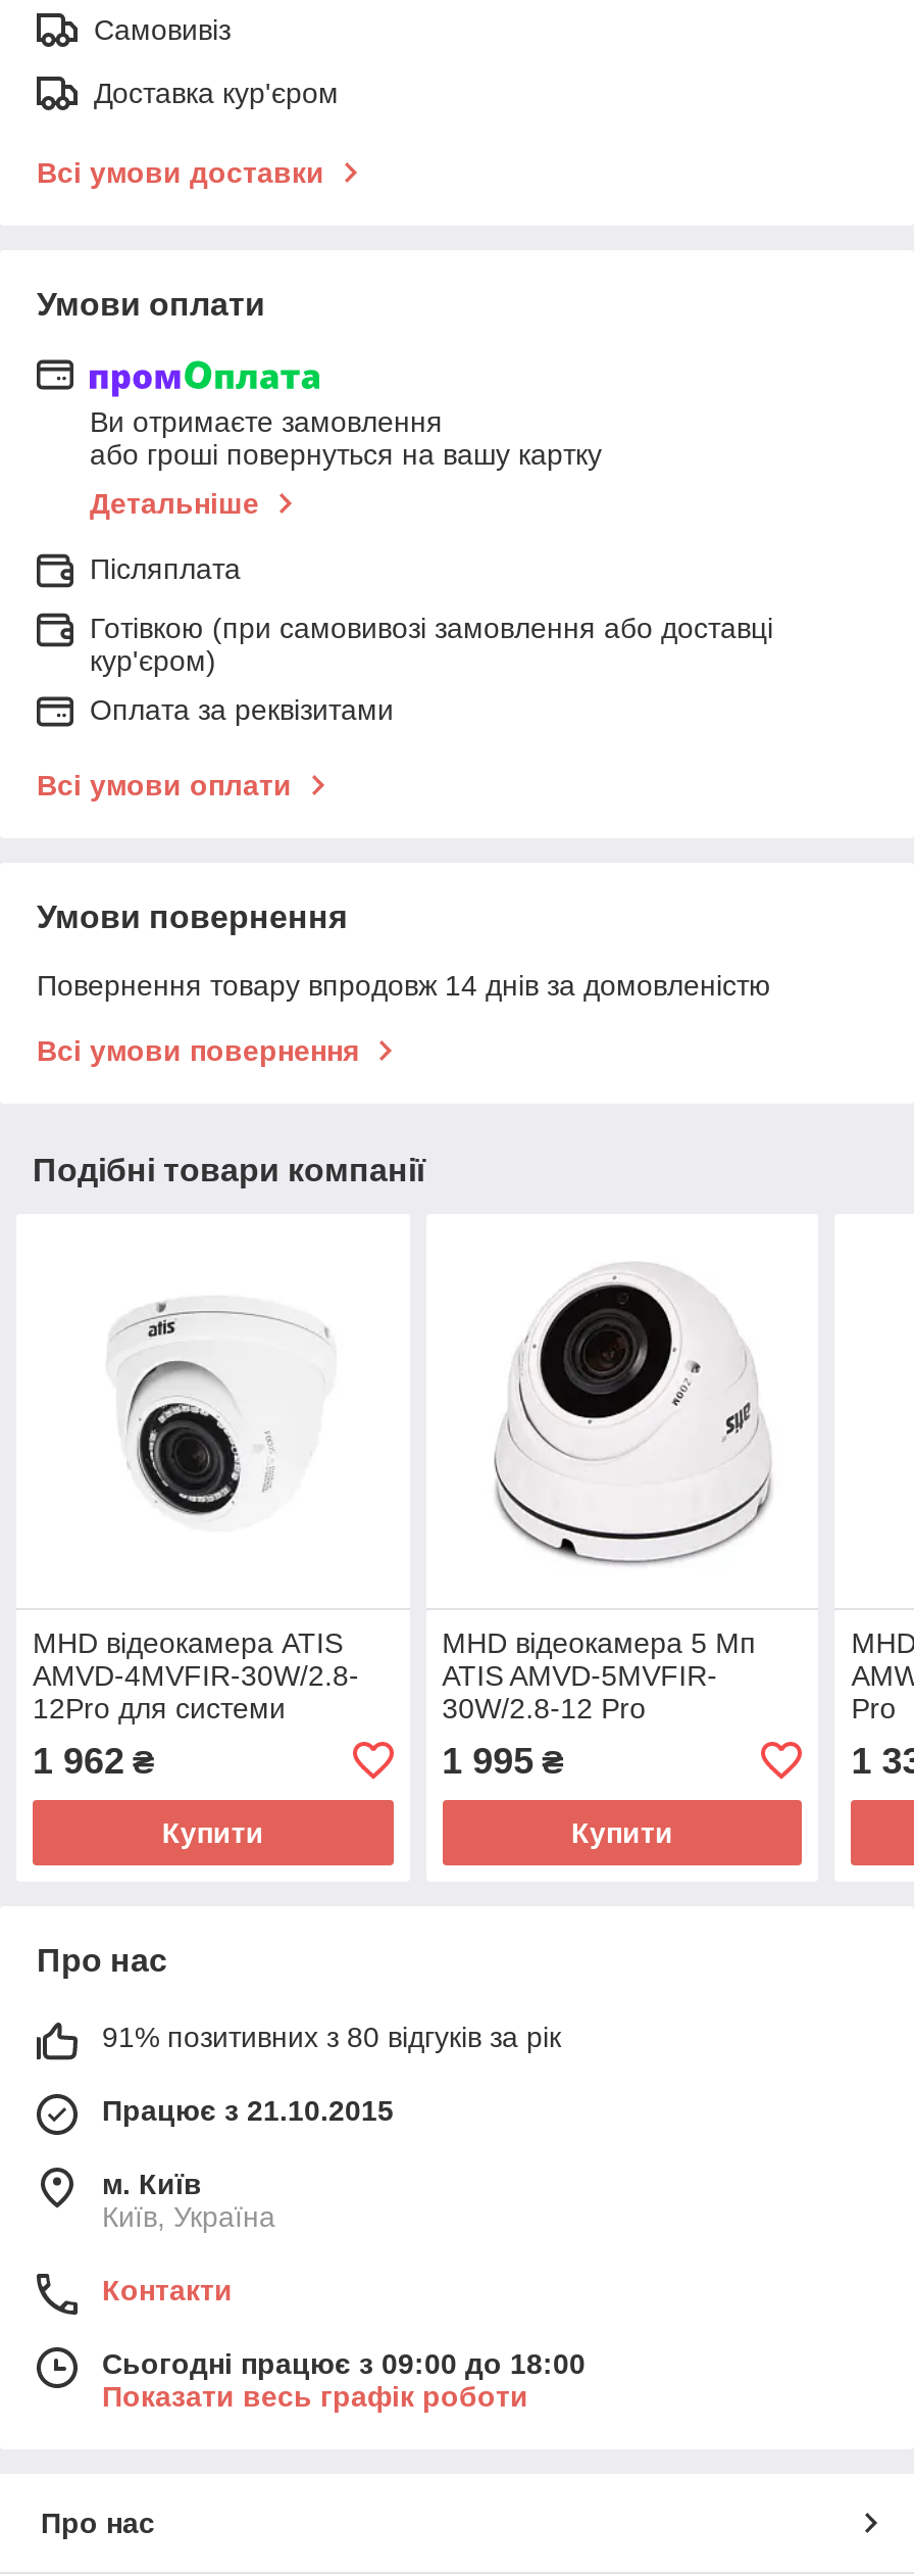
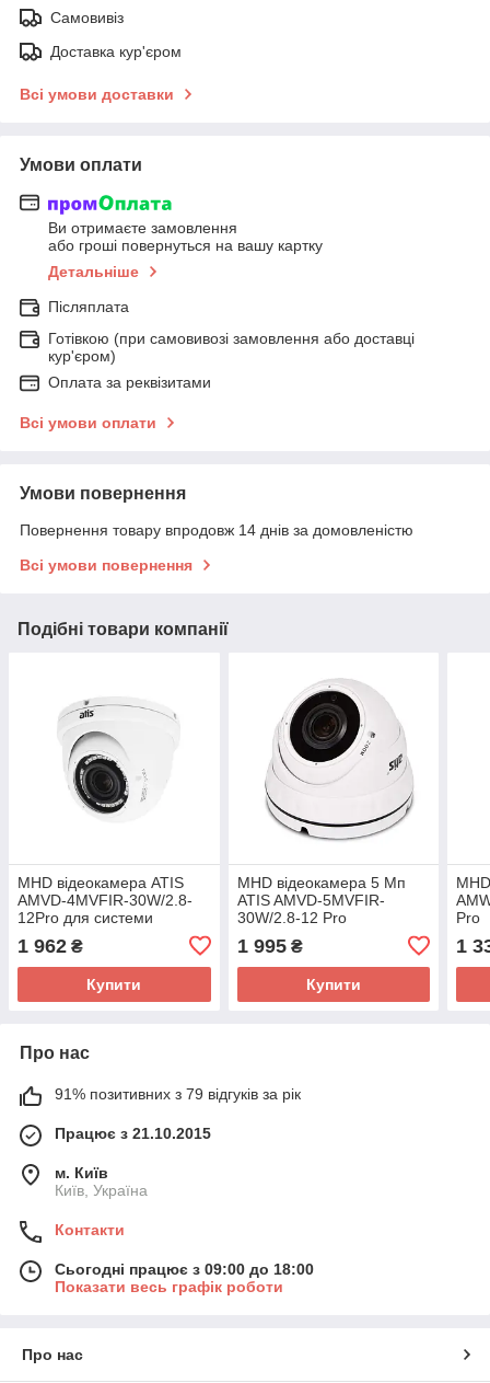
[102,2020,561,2053] 91% позитивних з 80 відгуків за рік -> [55,1085,301,1102] 91% позитивних з 79 відгуків за рік

